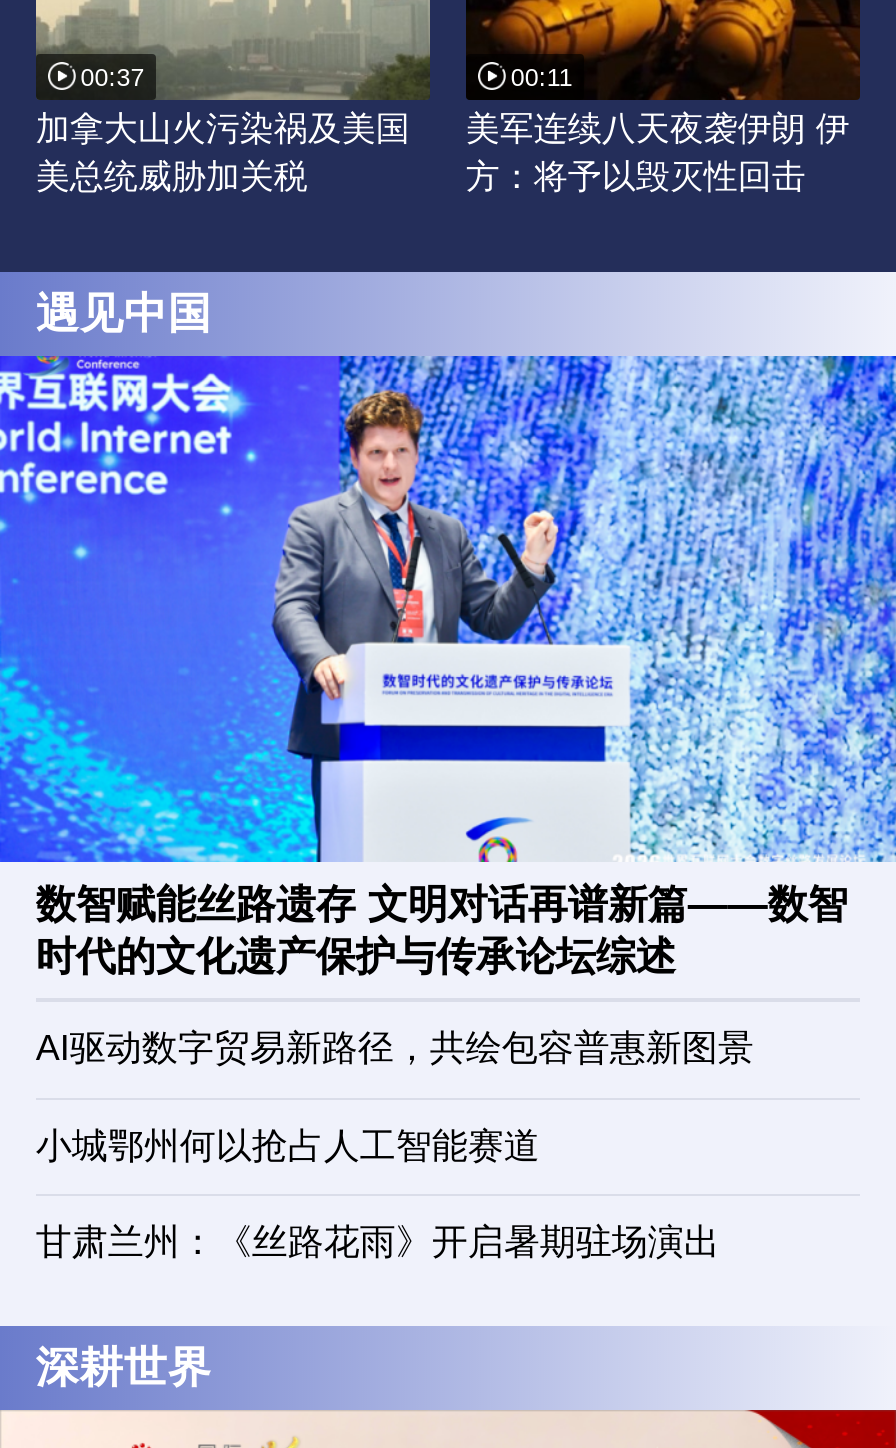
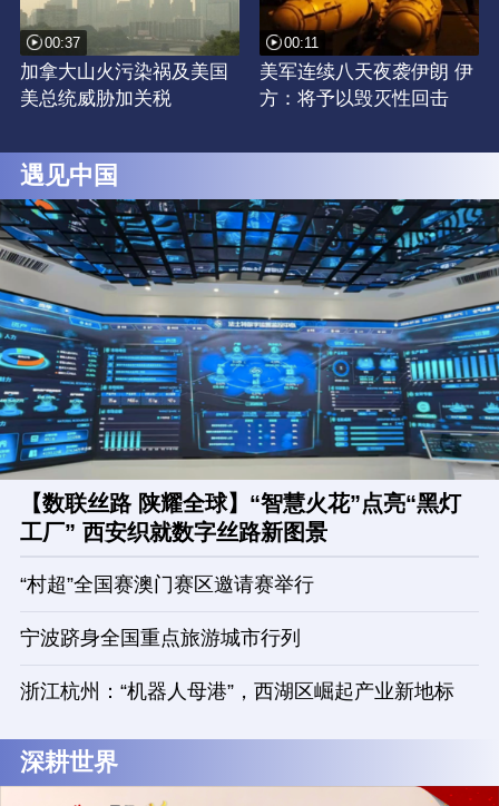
[6,354,890,978] [image] | 数智赋能丝路遗存 文明对话再谱新篇——数智 | 时代的文化遗产保护与传承论坛综述 -> [3,198,496,544] [image] | 【数联丝路 陕耀全球】“智慧火花”点亮“黑灯 | 工厂” 西安织就数字丝路新图景
[36,1029,754,1069] AI驱动数字贸易新路径，共绘包容普惠新图景 -> [20,573,314,595] “村超”全国赛澳门赛区邀请赛举行
[36,1126,540,1166] 小城鄂州何以抢占人工智能赛道 -> [20,627,301,649] 宁波跻身全国重点旅游城市行列
[36,1223,720,1263] 甘肃兰州：《丝路花雨》开启暑期驻场演出 -> [20,681,454,703] 浙江杭州：“机器人母港”，西湖区崛起产业新地标

